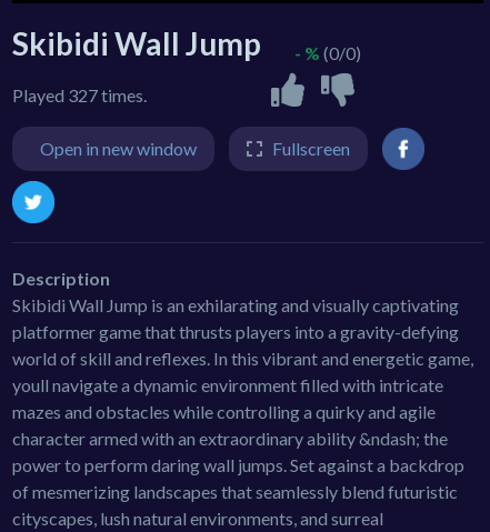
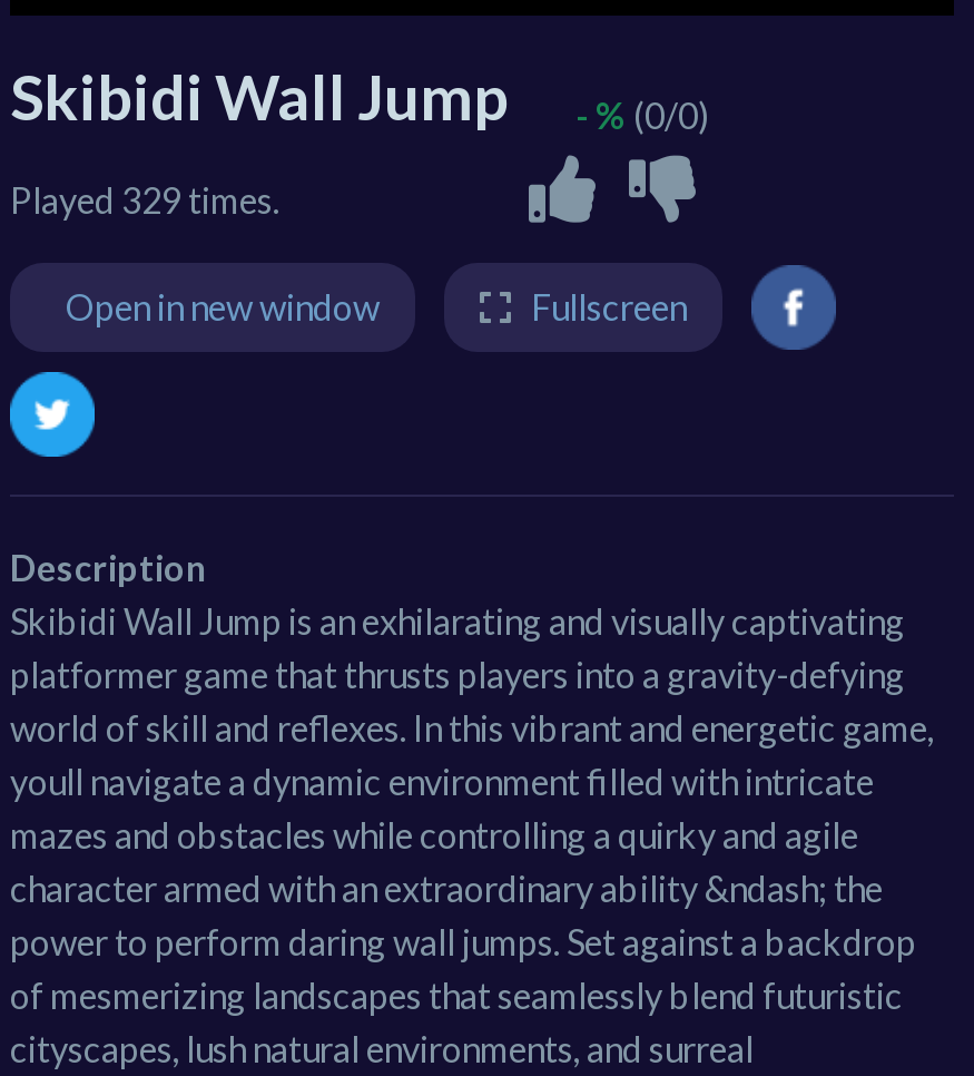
[12,84,147,106] Played 327 times. -> [10,178,279,221] Played 329 times.

